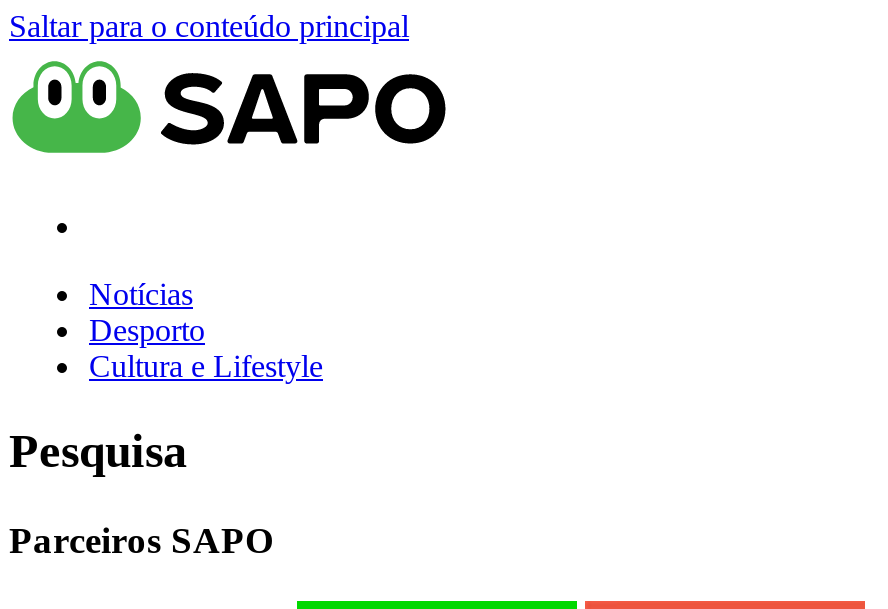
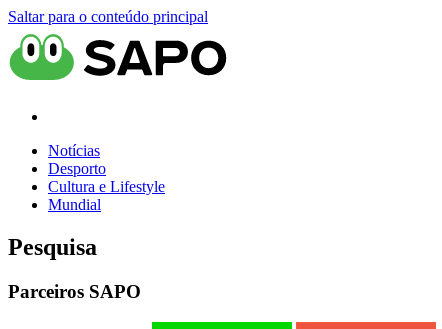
none -> [48,196,101,213] Mundial

